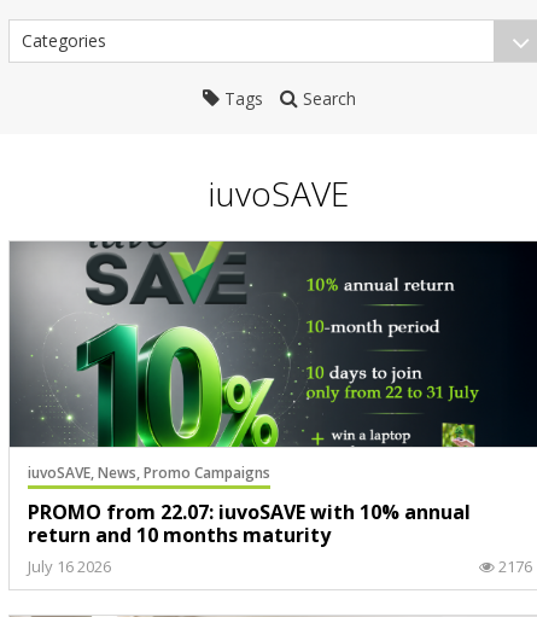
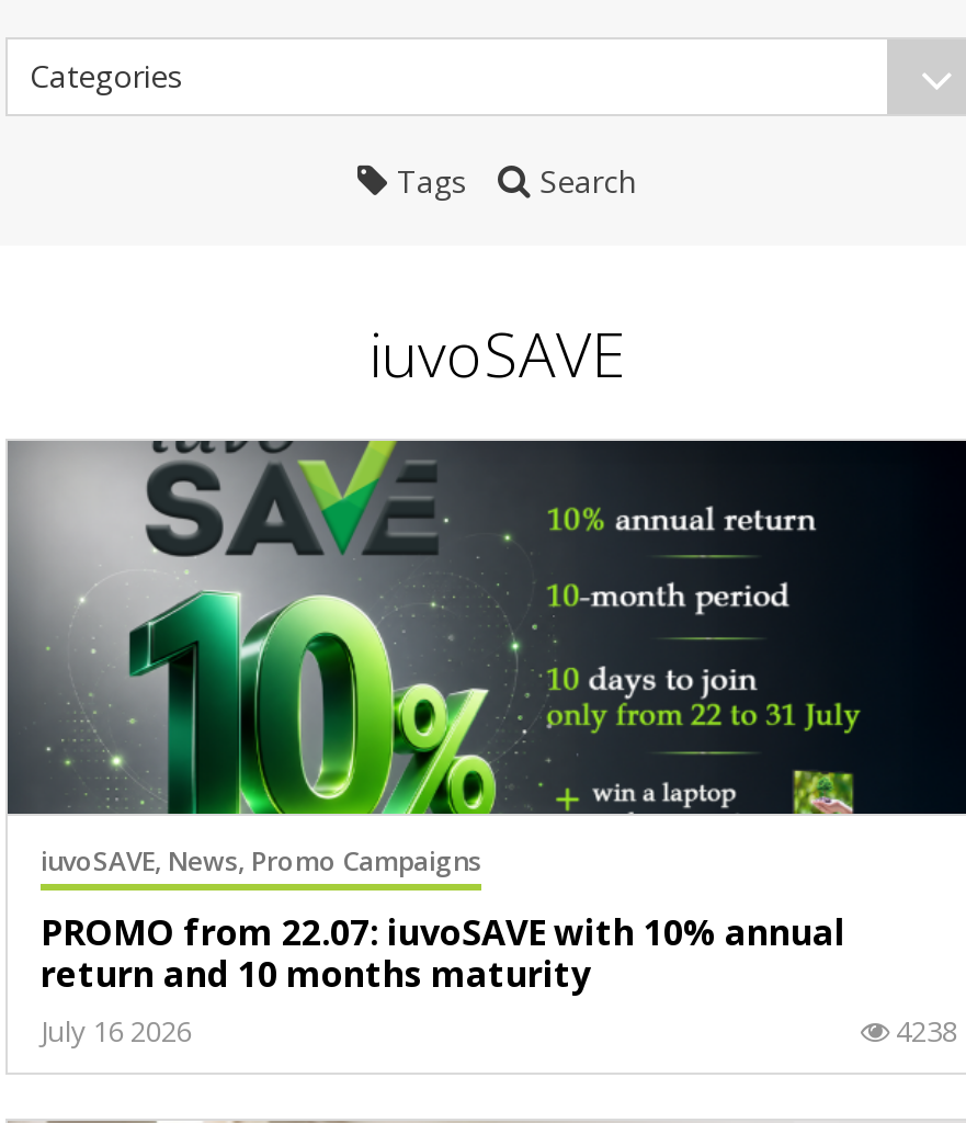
[495,555,532,577] 2176 -> [889,1011,957,1051] 4238

